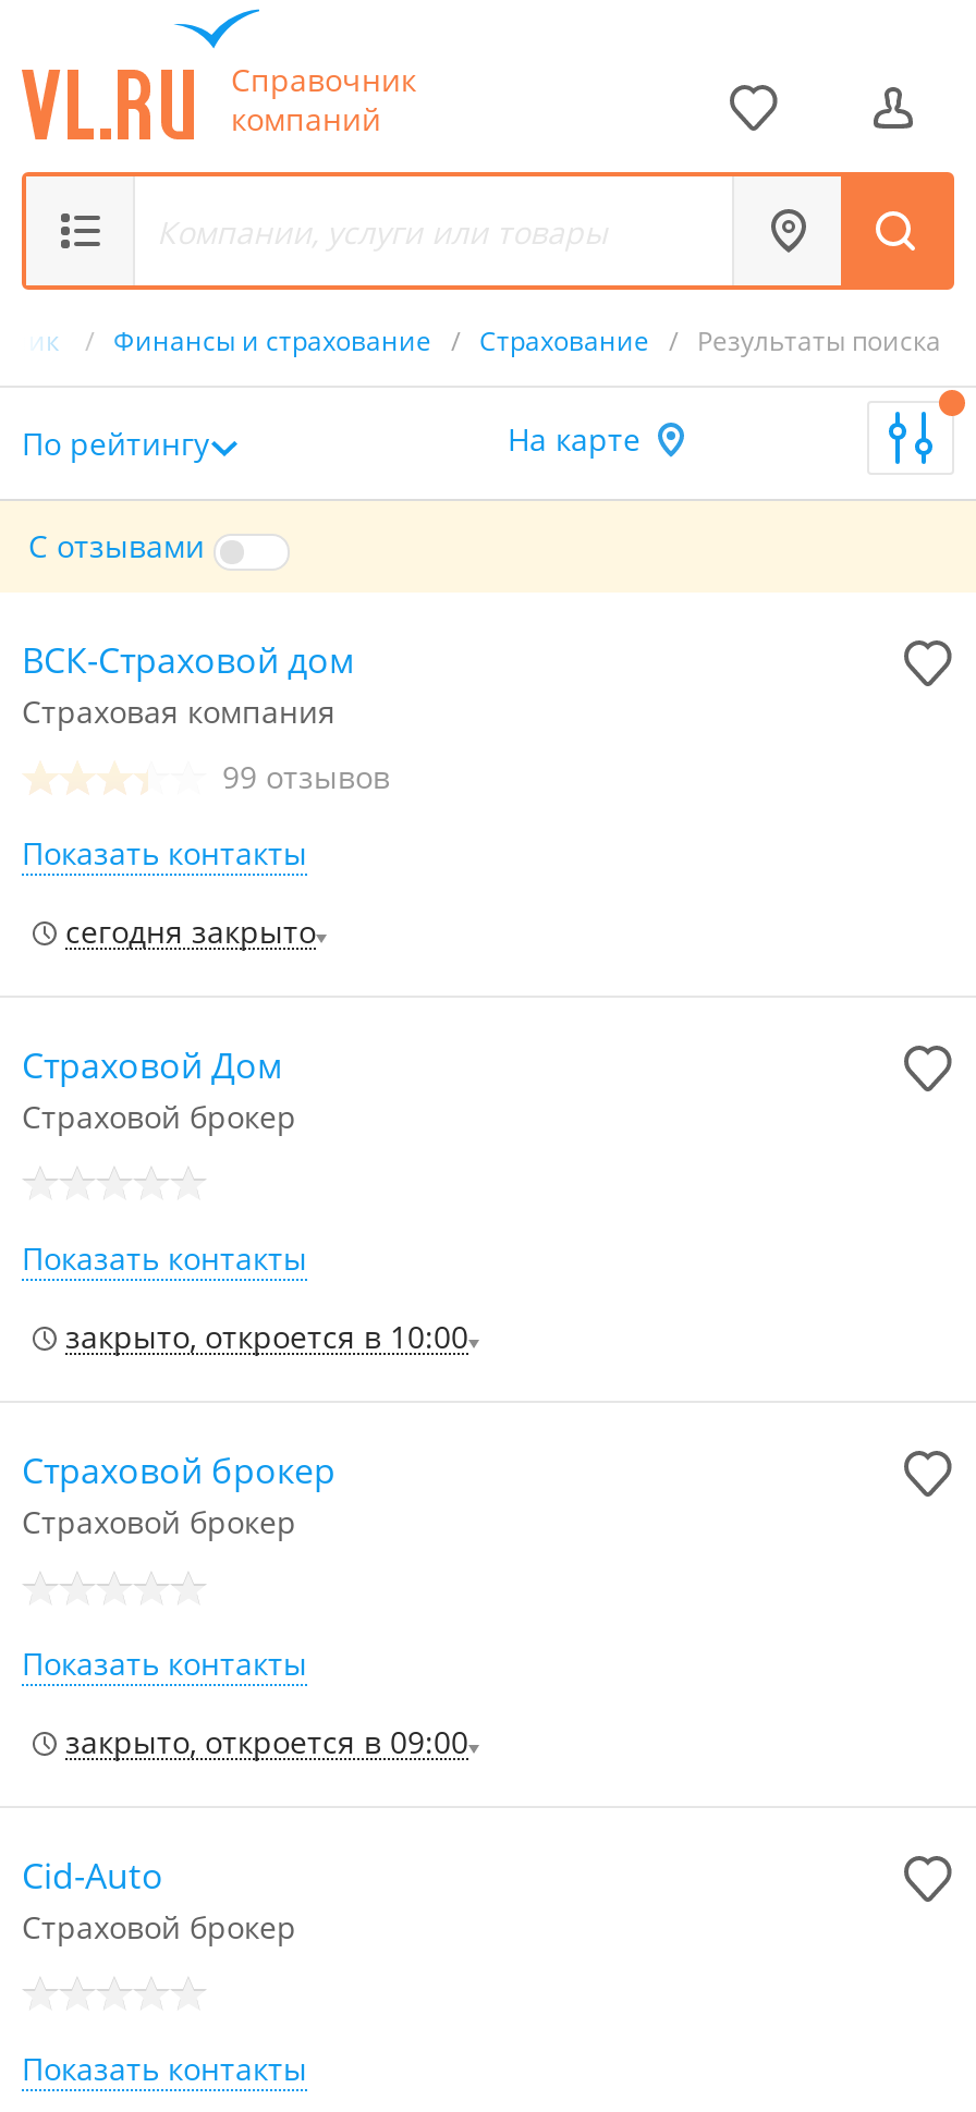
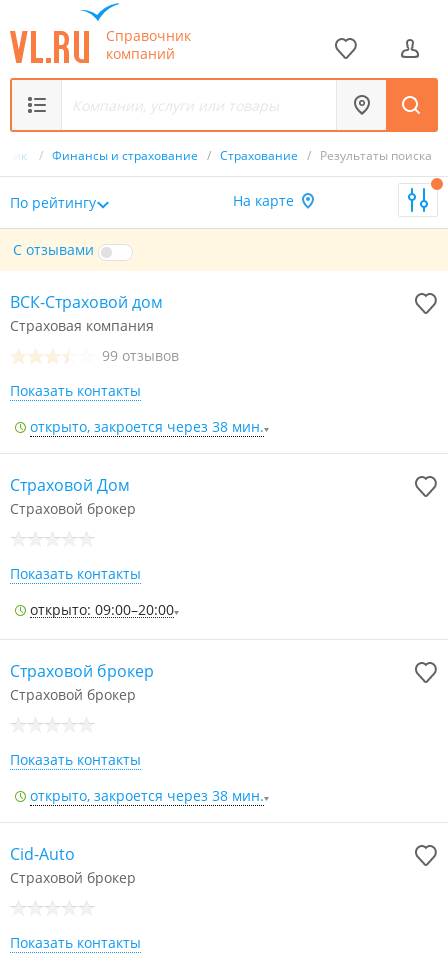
[65,911,316,952] сегодня закрыто -> [30,417,264,436] открыто, закроется через 38 мин.
[65,1316,468,1357] закрыто, откроется в 10:00 -> [30,600,174,619] открыто: 09:00–20:00
[65,1721,468,1762] закрыто, откроется в 09:00 -> [30,786,264,805] открыто, закроется через 38 мин.

